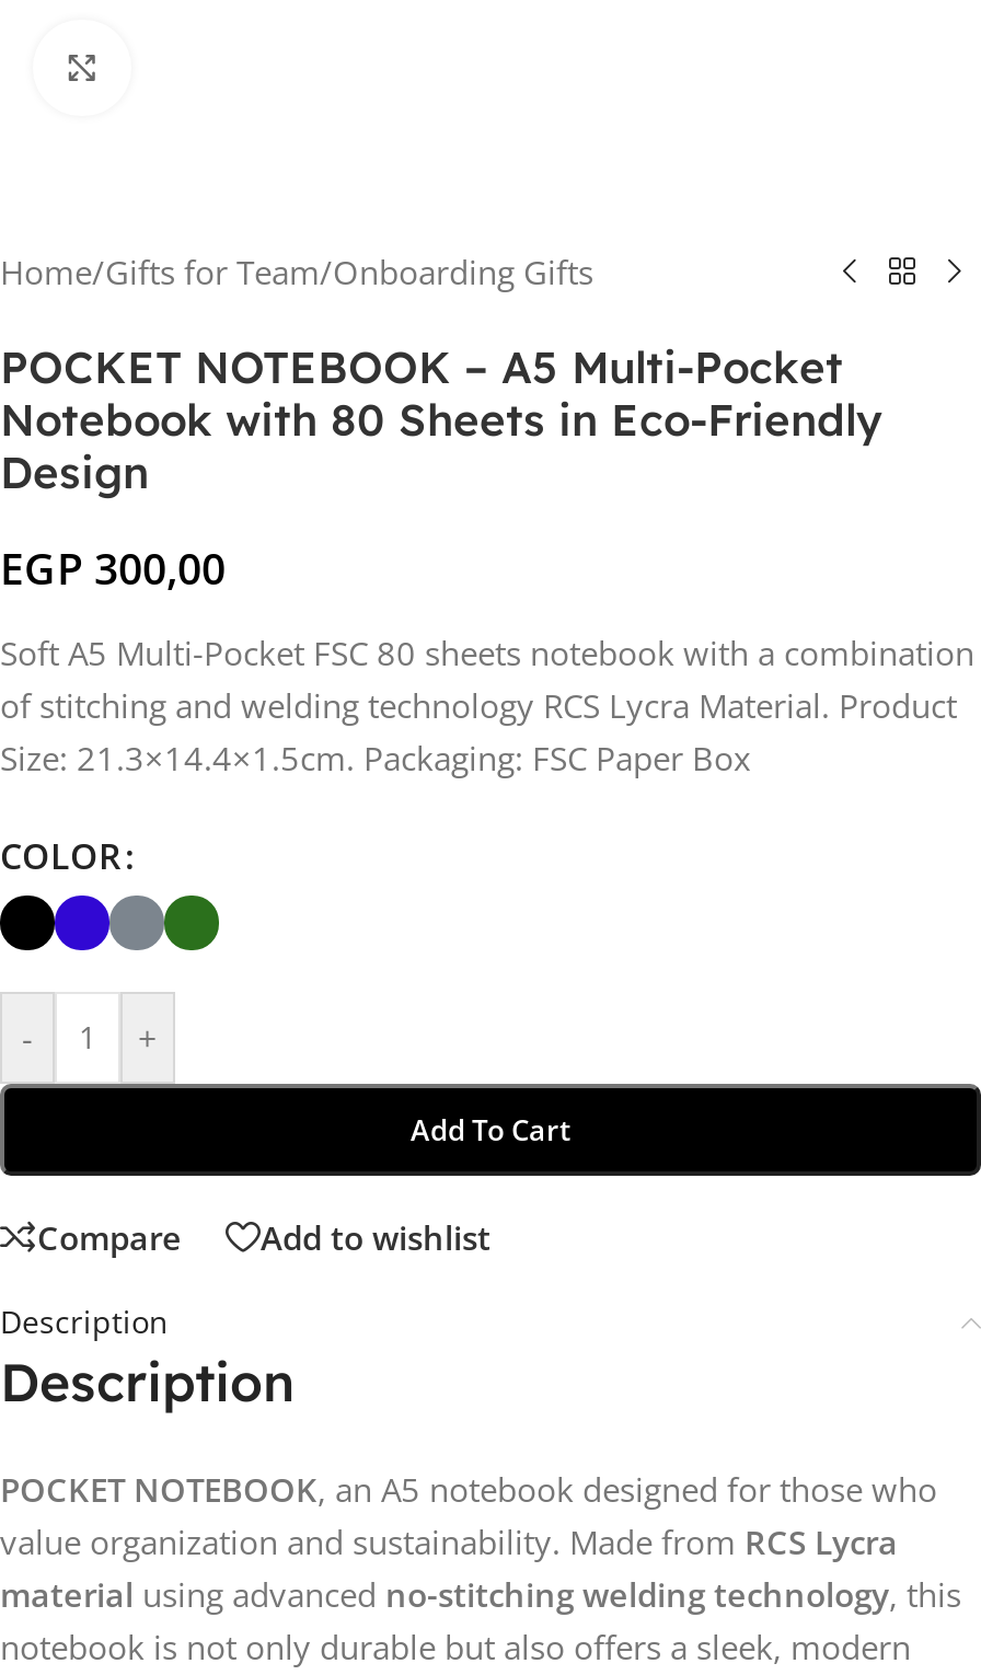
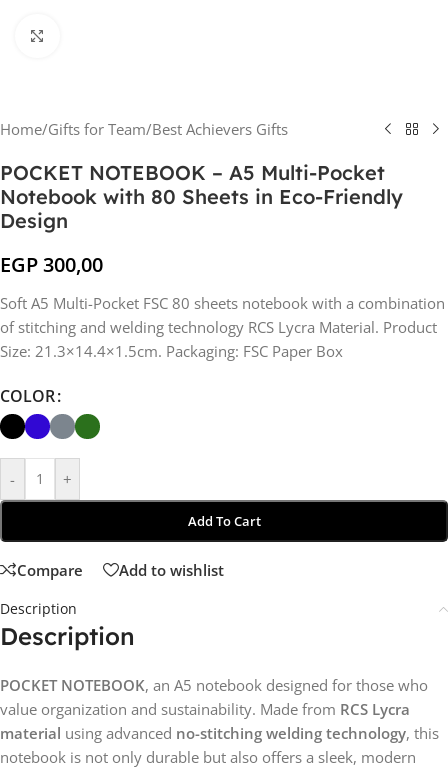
[0,251,593,294] Home/Gifts for Team/Onboarding Gifts -> [0,119,288,139] Home/Gifts for Team/Best Achievers Gifts

